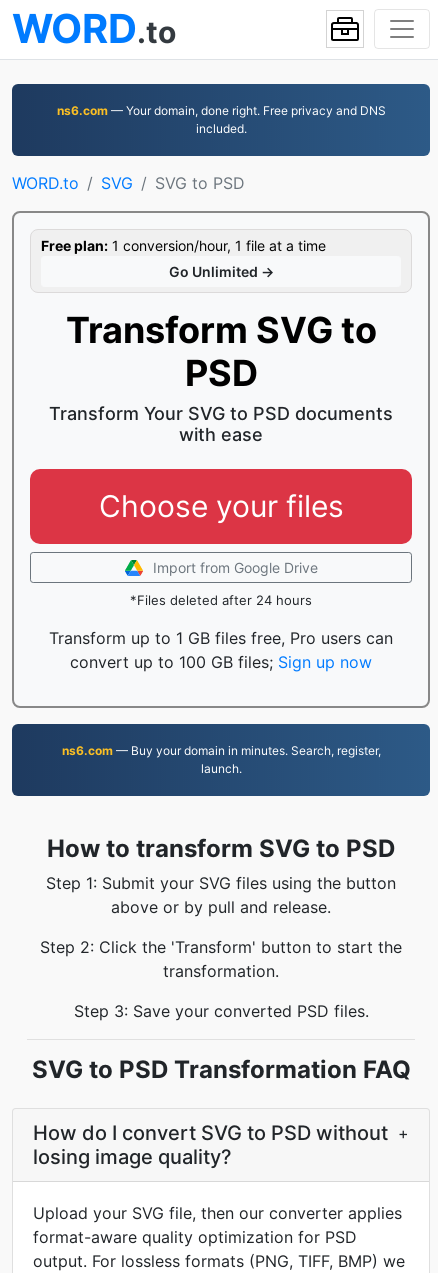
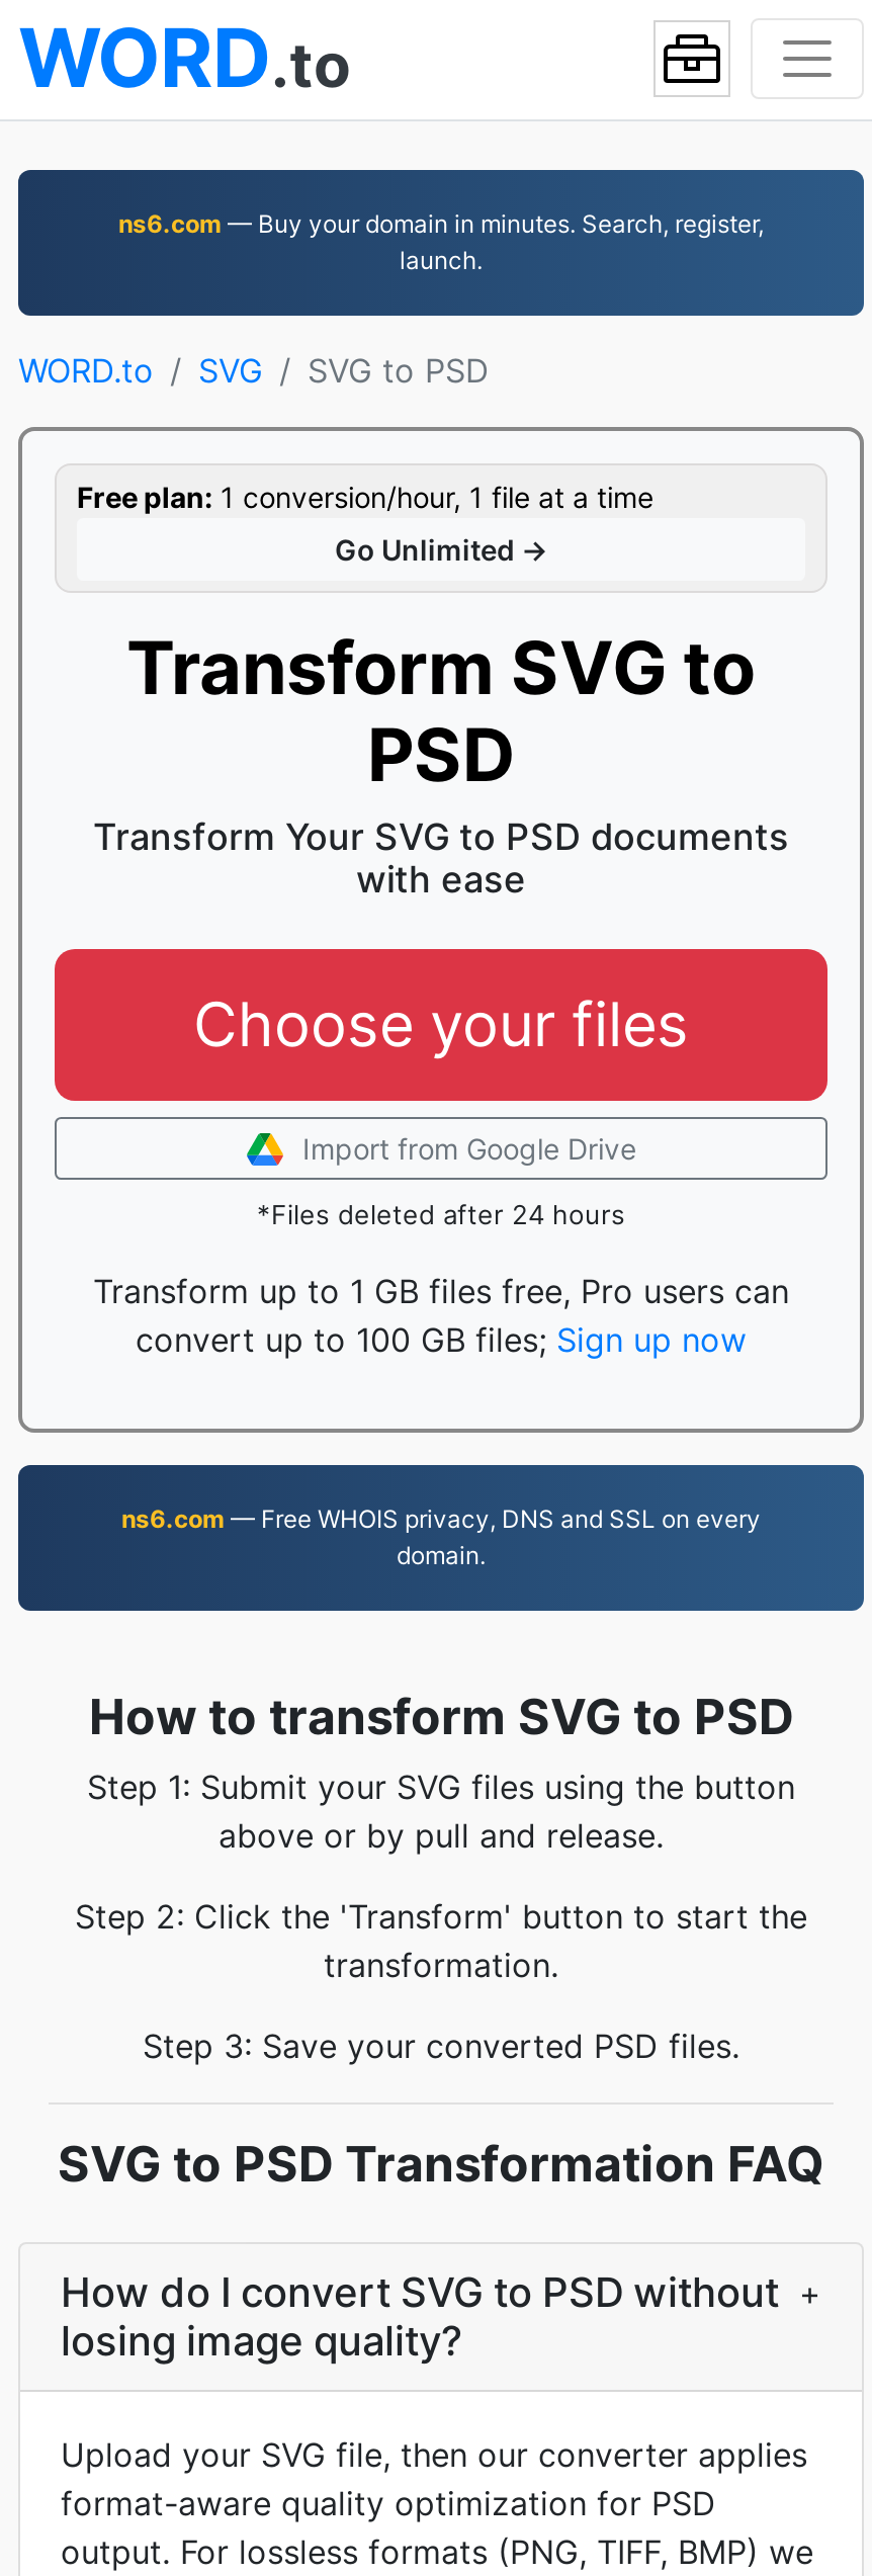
[56,103,385,136] ns6.com — Your domain, done right. Free privacy and DNS | included. -> none
none -> [121,1504,761,1570] ns6.com — Free WHOIS privacy, DNS and SSL on every | domain.
moved [61,743,380,776] -> [118,208,764,275]: ns6.com — Buy your domain in minutes. Search, register, | launch.

